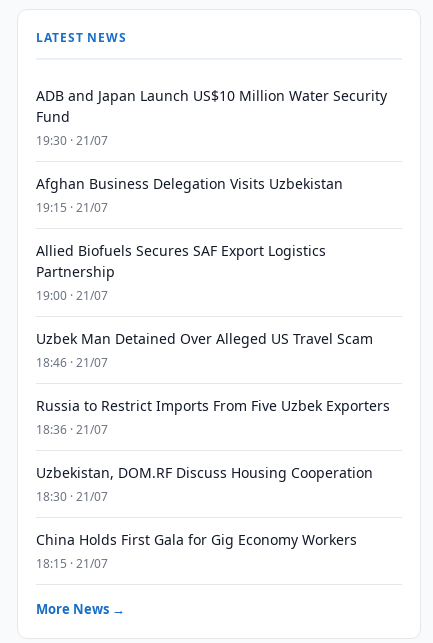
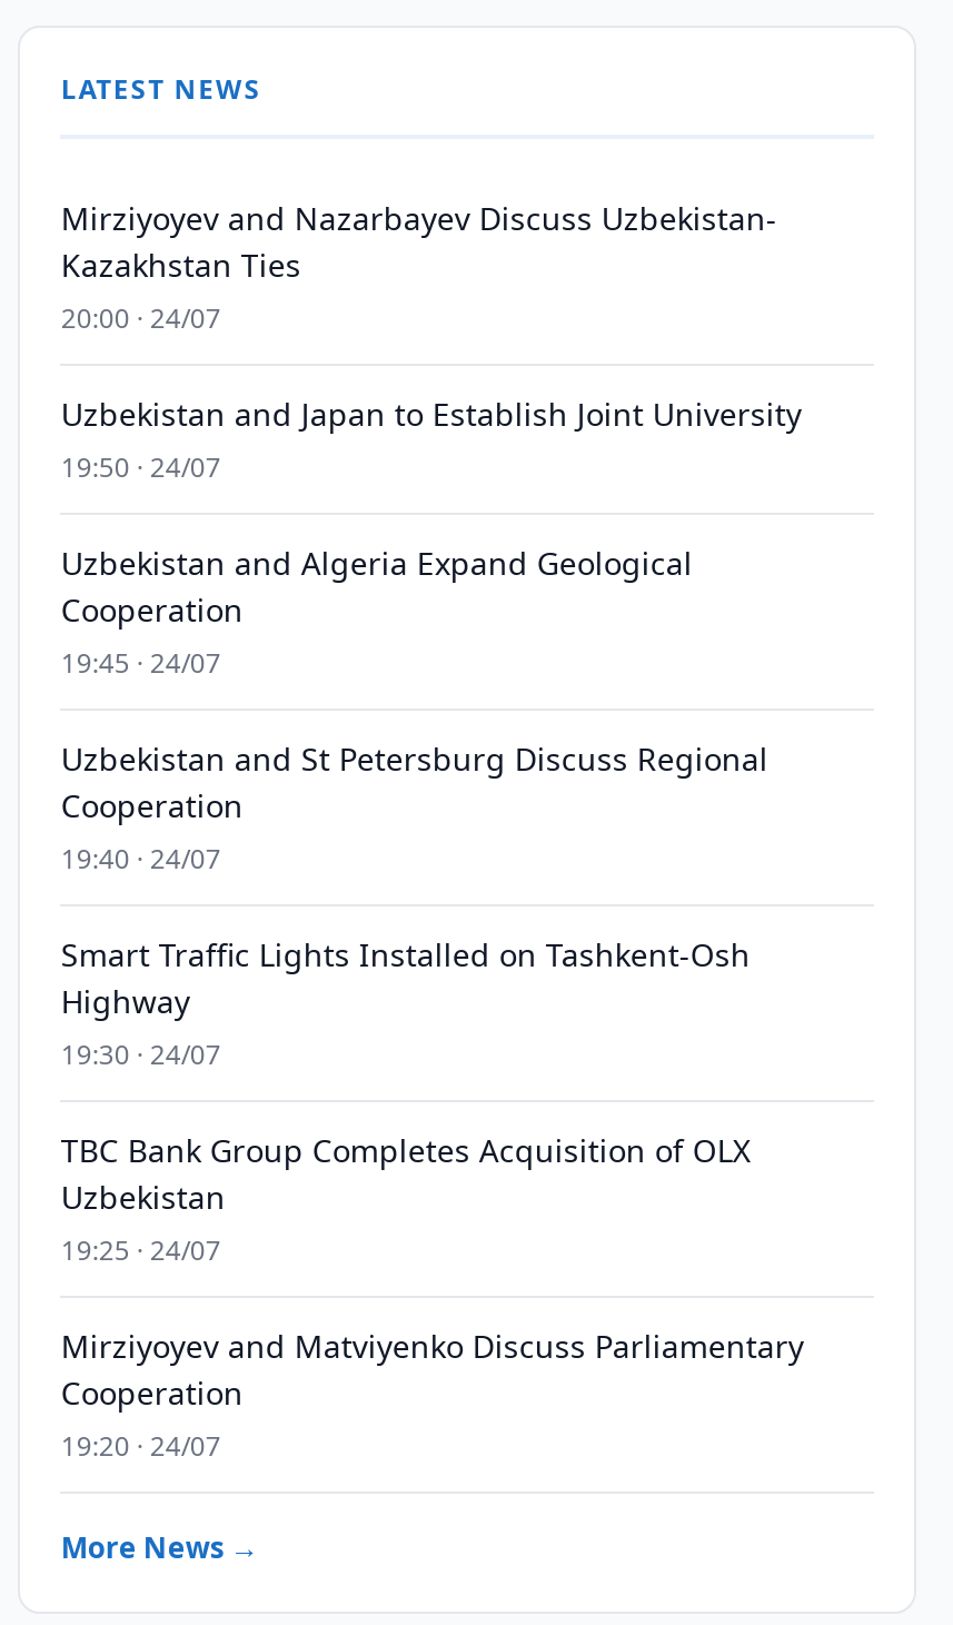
[36,86,387,149] ADB and Japan Launch US$10 Million Water Security | Fund | 19:30 · 21/07 -> [61,197,777,337] Mirziyoyev and Nazarbayev Discuss Uzbekistan- | Kazakhstan Ties | 20:00 · 24/07
[36,174,343,216] Afghan Business Delegation Visits Uzbekistan | 19:15 · 21/07 -> [61,393,802,486] Uzbekistan and Japan to Establish Joint University | 19:50 · 24/07
[36,241,326,304] Allied Biofuels Secures SAF Export Logistics | Partnership | 19:00 · 21/07 -> [61,542,693,682] Uzbekistan and Algeria Expand Geological | Cooperation | 19:45 · 24/07
[36,329,373,371] Uzbek Man Detained Over Alleged US Travel Scam | 18:46 · 21/07 -> [61,737,768,878] Uzbekistan and St Petersburg Discuss Regional | Cooperation | 19:40 · 24/07
[36,396,390,438] Russia to Restrict Imports From Five Uzbek Exporters | 18:36 · 21/07 -> [61,933,750,1073] Smart Traffic Lights Installed on Tashkent-Osh | Highway | 19:30 · 24/07
[36,463,373,505] Uzbekistan, DOM.RF Discuss Housing Cooperation | 18:30 · 21/07 -> [61,1129,750,1269] TBC Bank Group Completes Acquisition of OLX | Uzbekistan | 19:25 · 24/07
[36,530,357,572] China Holds First Gala for Gig Economy Workers | 18:15 · 21/07 -> [61,1325,804,1465] Mirziyoyev and Matviyenko Discuss Parliamentary | Cooperation | 19:20 · 24/07

